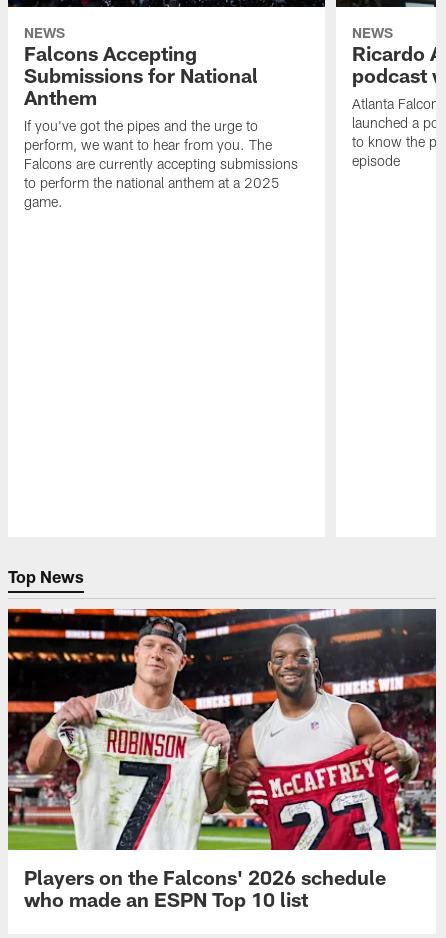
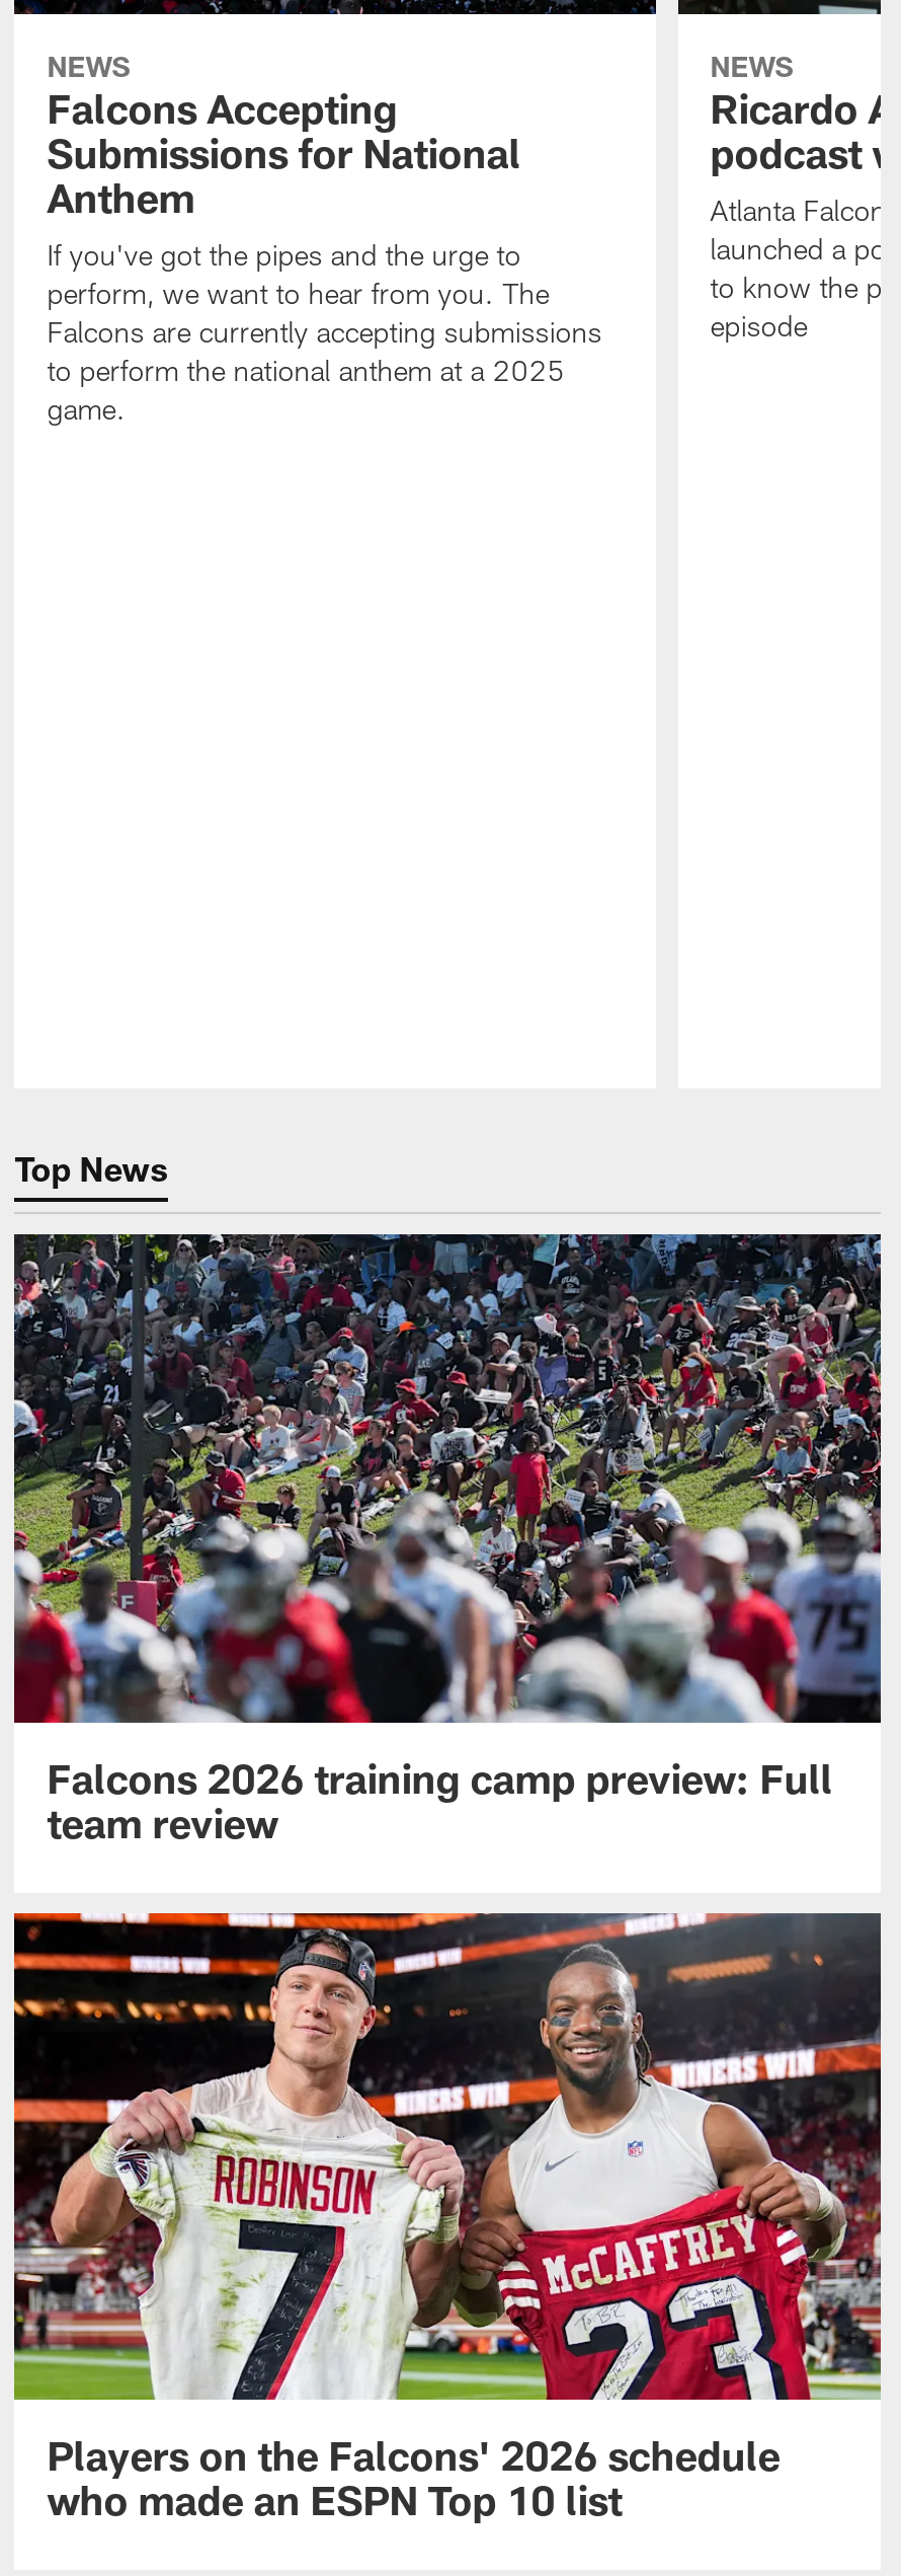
none -> [12,1232,883,1845] [image] | Falcons 2026 training camp preview: Full | team review

